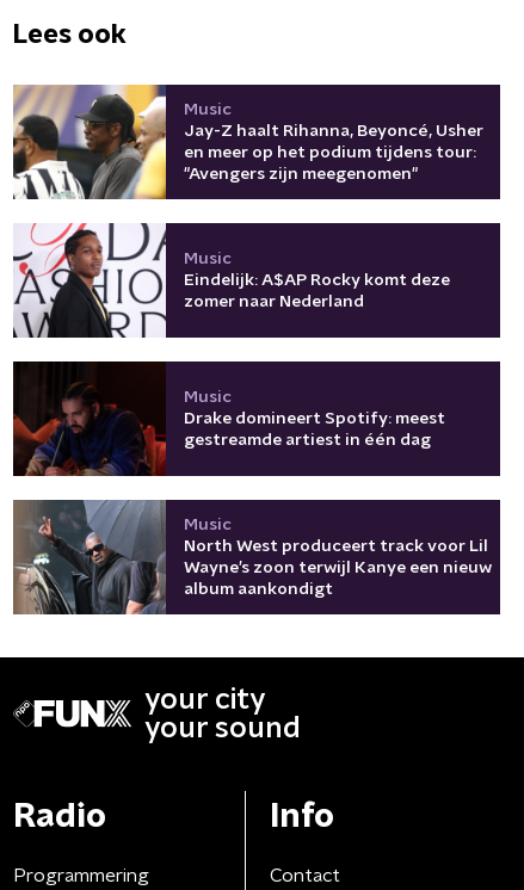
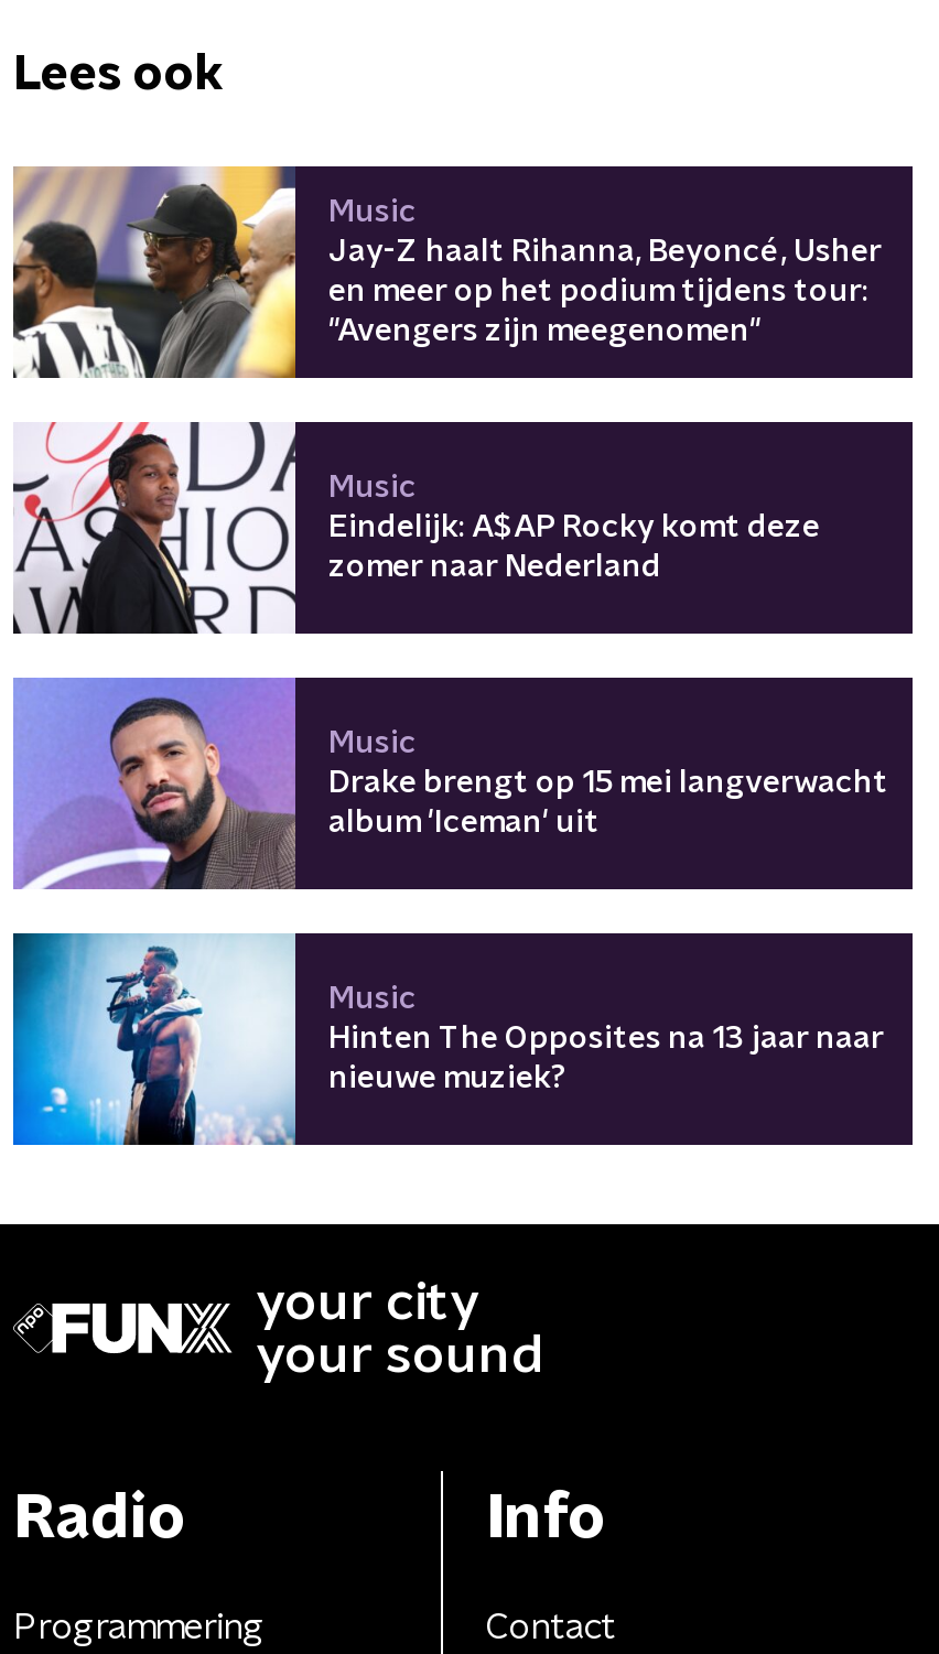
[12,360,445,477] [image] | Drake domineert Spotify: meest | gestreamde artiest in één dag -> [13,675,888,891] [image] | Drake brengt op 15 mei langverwacht | album 'Iceman' uit
[12,499,492,616] [image] | North West produceert track voor Lil | Wayne’s zoon terwijl Kanye een nieuw | album aankondigt -> [11,931,884,1147] [image] | Hinten The Opposites na 13 jaar naar | nieuwe muziek?

